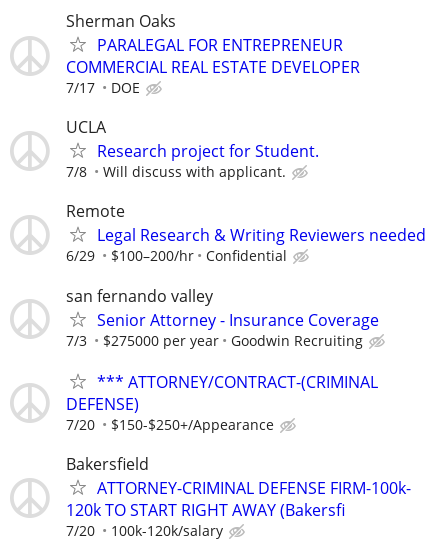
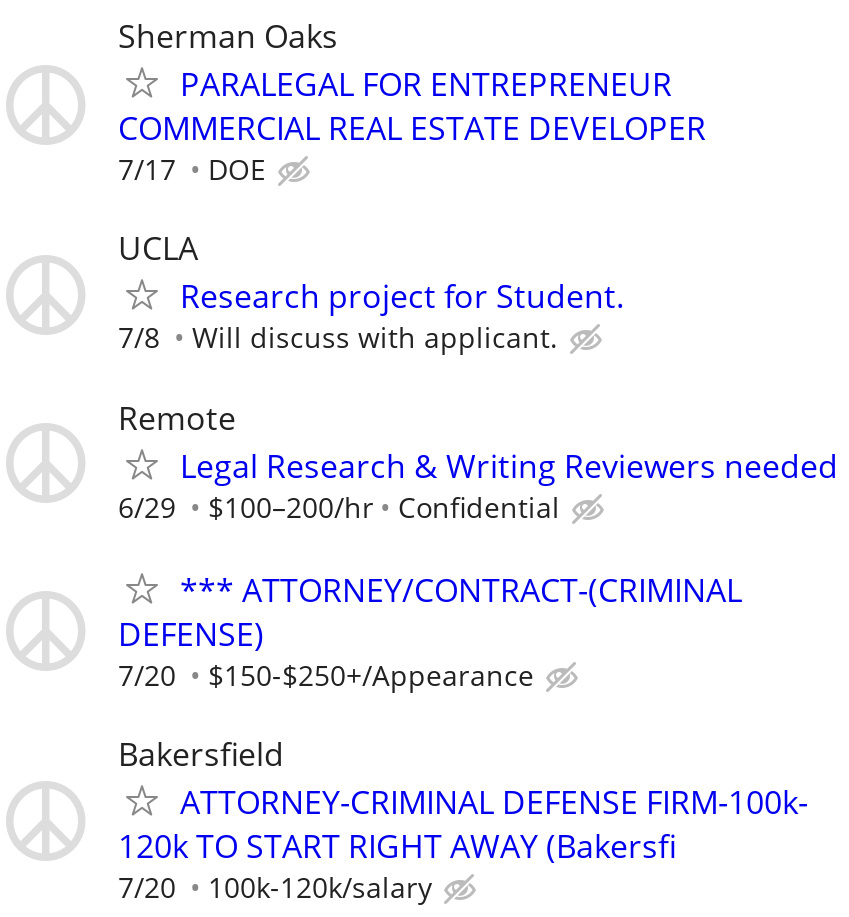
[66,285,379,350] san fernando valley | Senior Attorney - Insurance Coverage | 7/3 | $275000 per year | Goodwin Recruiting -> none

